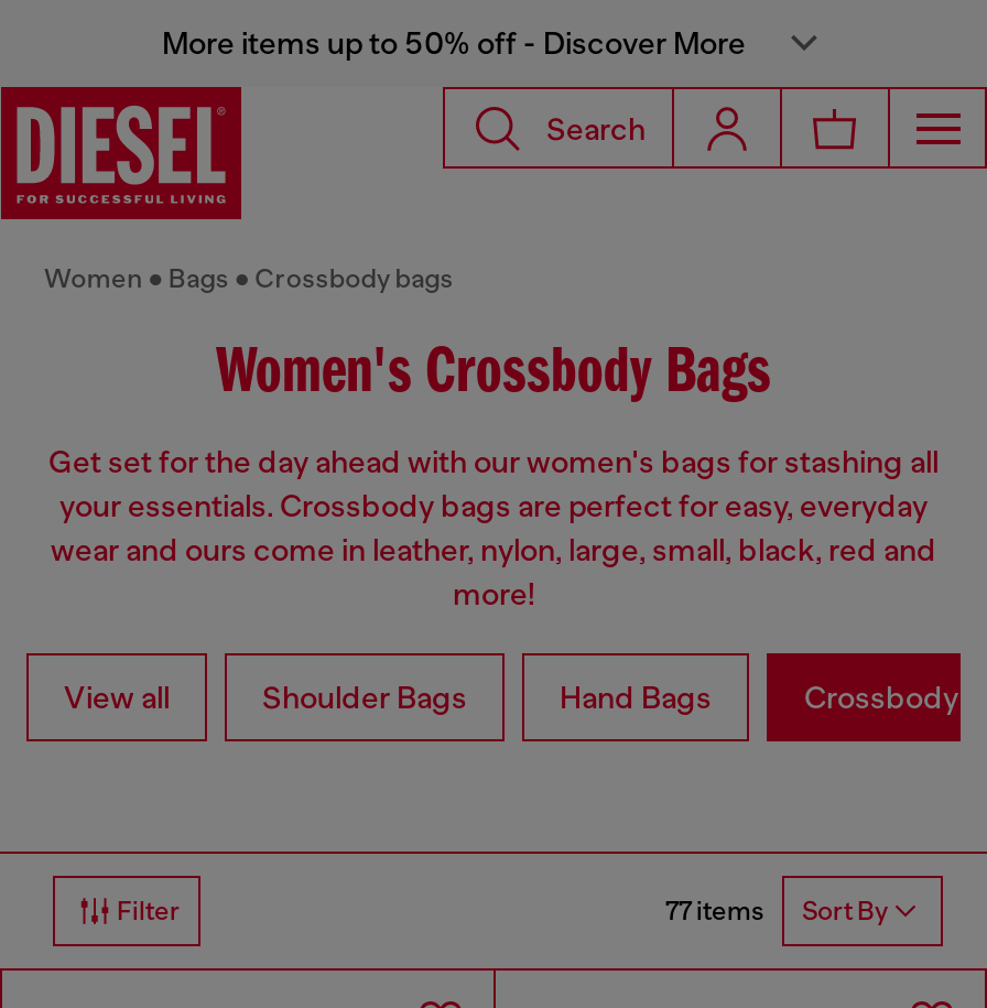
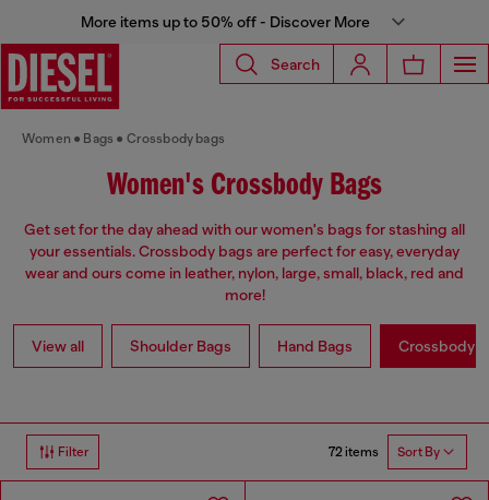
[665,895,888,927] 77 items Sort By -> [329,444,440,460] 72 items Sort By

